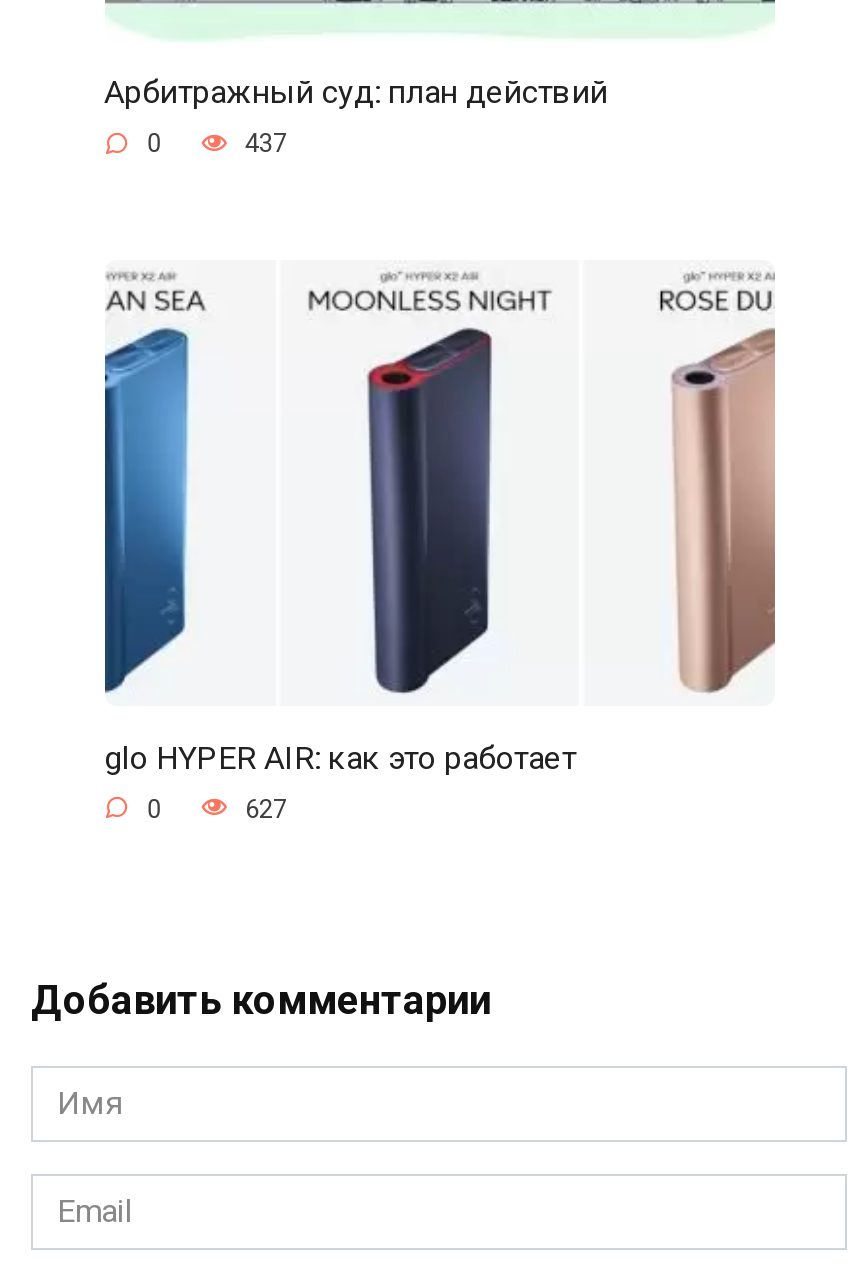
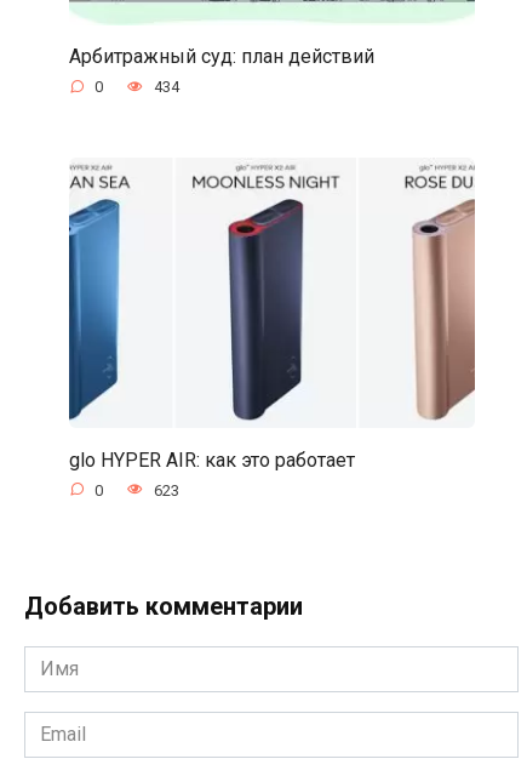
[245,128,287,158] 437 -> [154,78,179,96] 434
[245,793,287,823] 627 -> [154,481,179,499] 623

